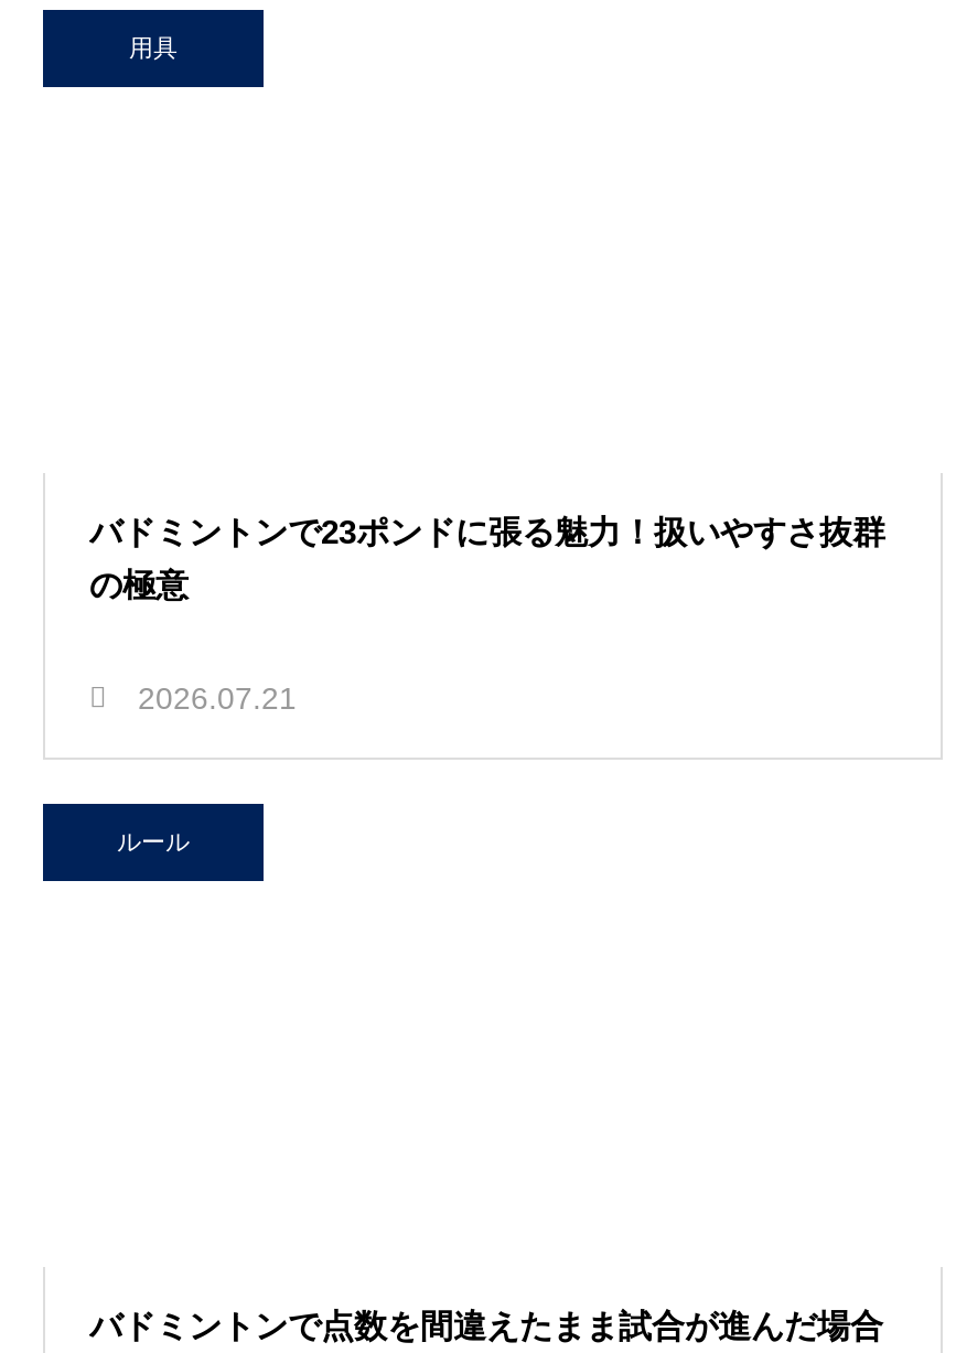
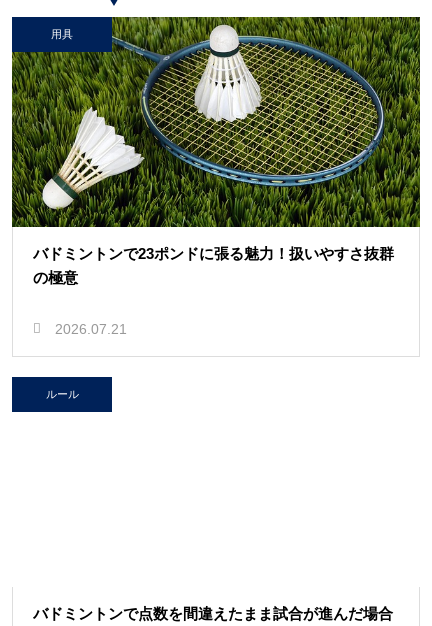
none -> [11,16,421,228] [image]

